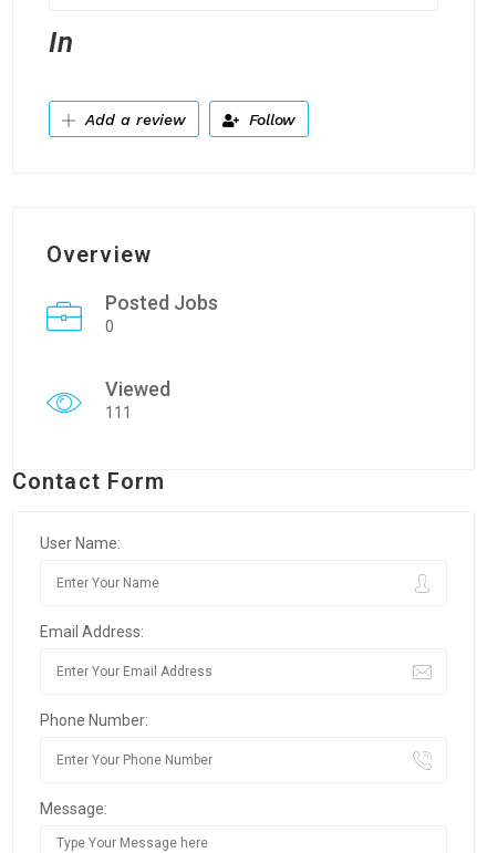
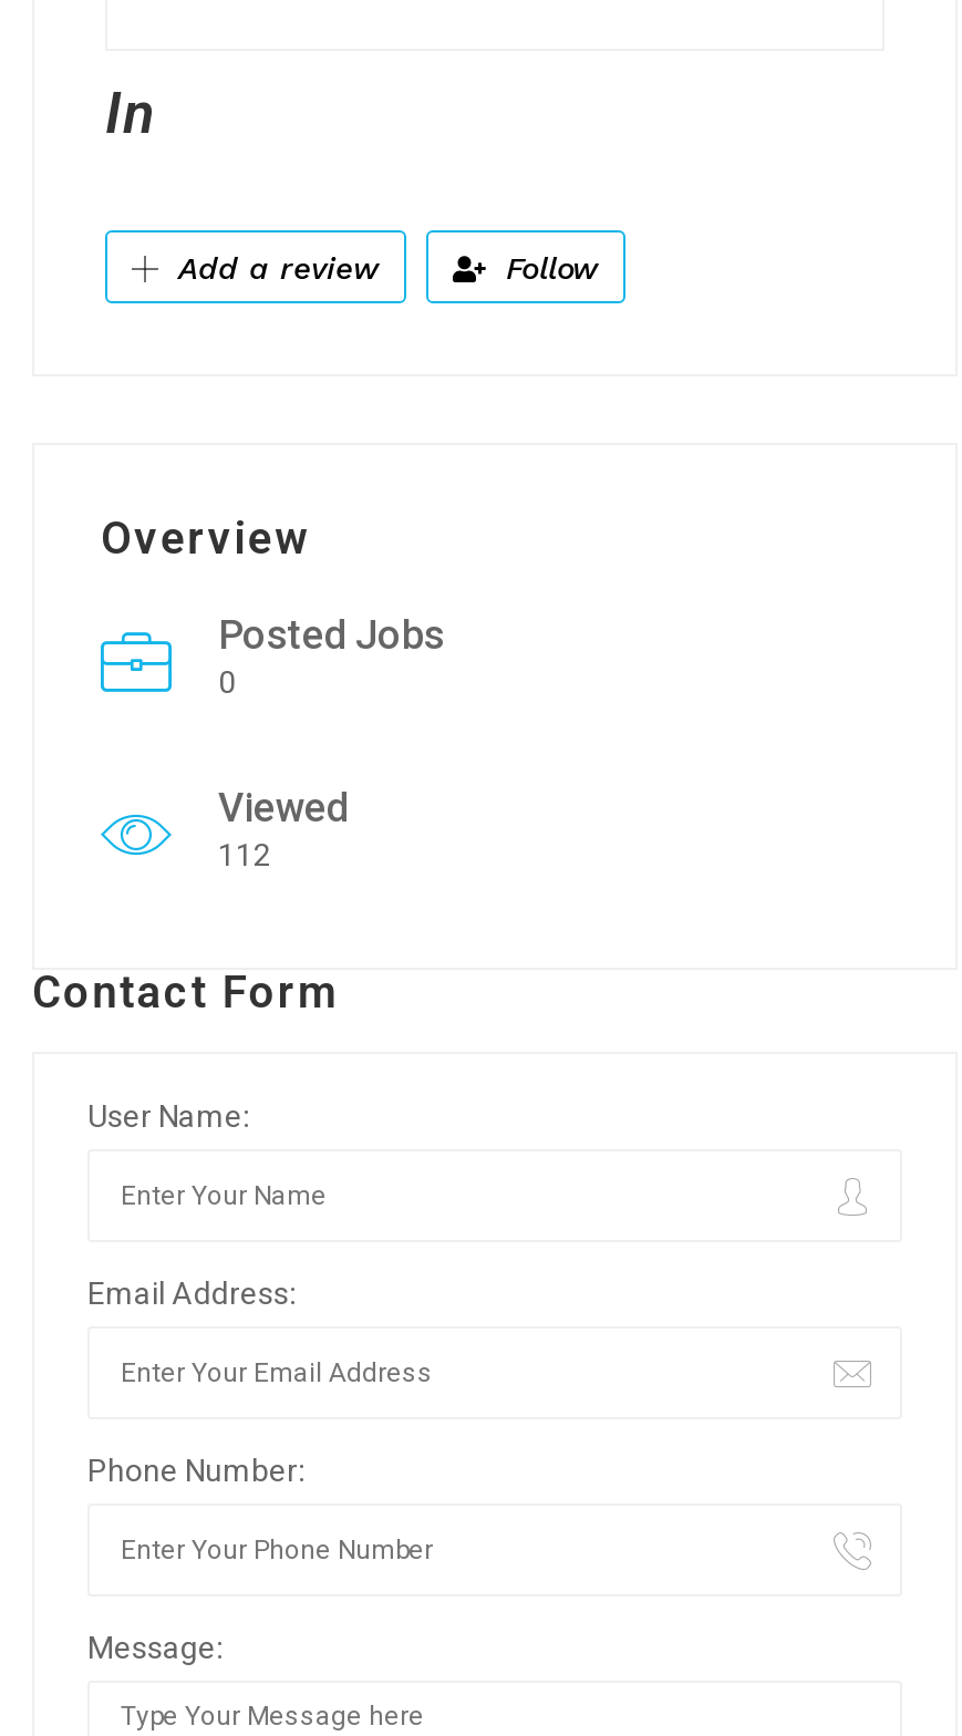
[105,403,132,421] 111 -> [218,836,271,871] 112

